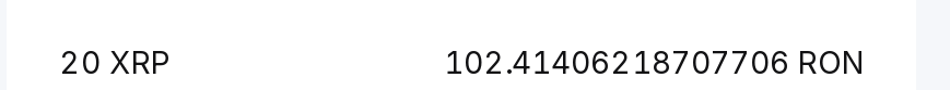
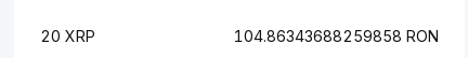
[444,43,864,80] 102.41406218707706 RON -> [234,27,439,45] 104.86343688259858 RON

